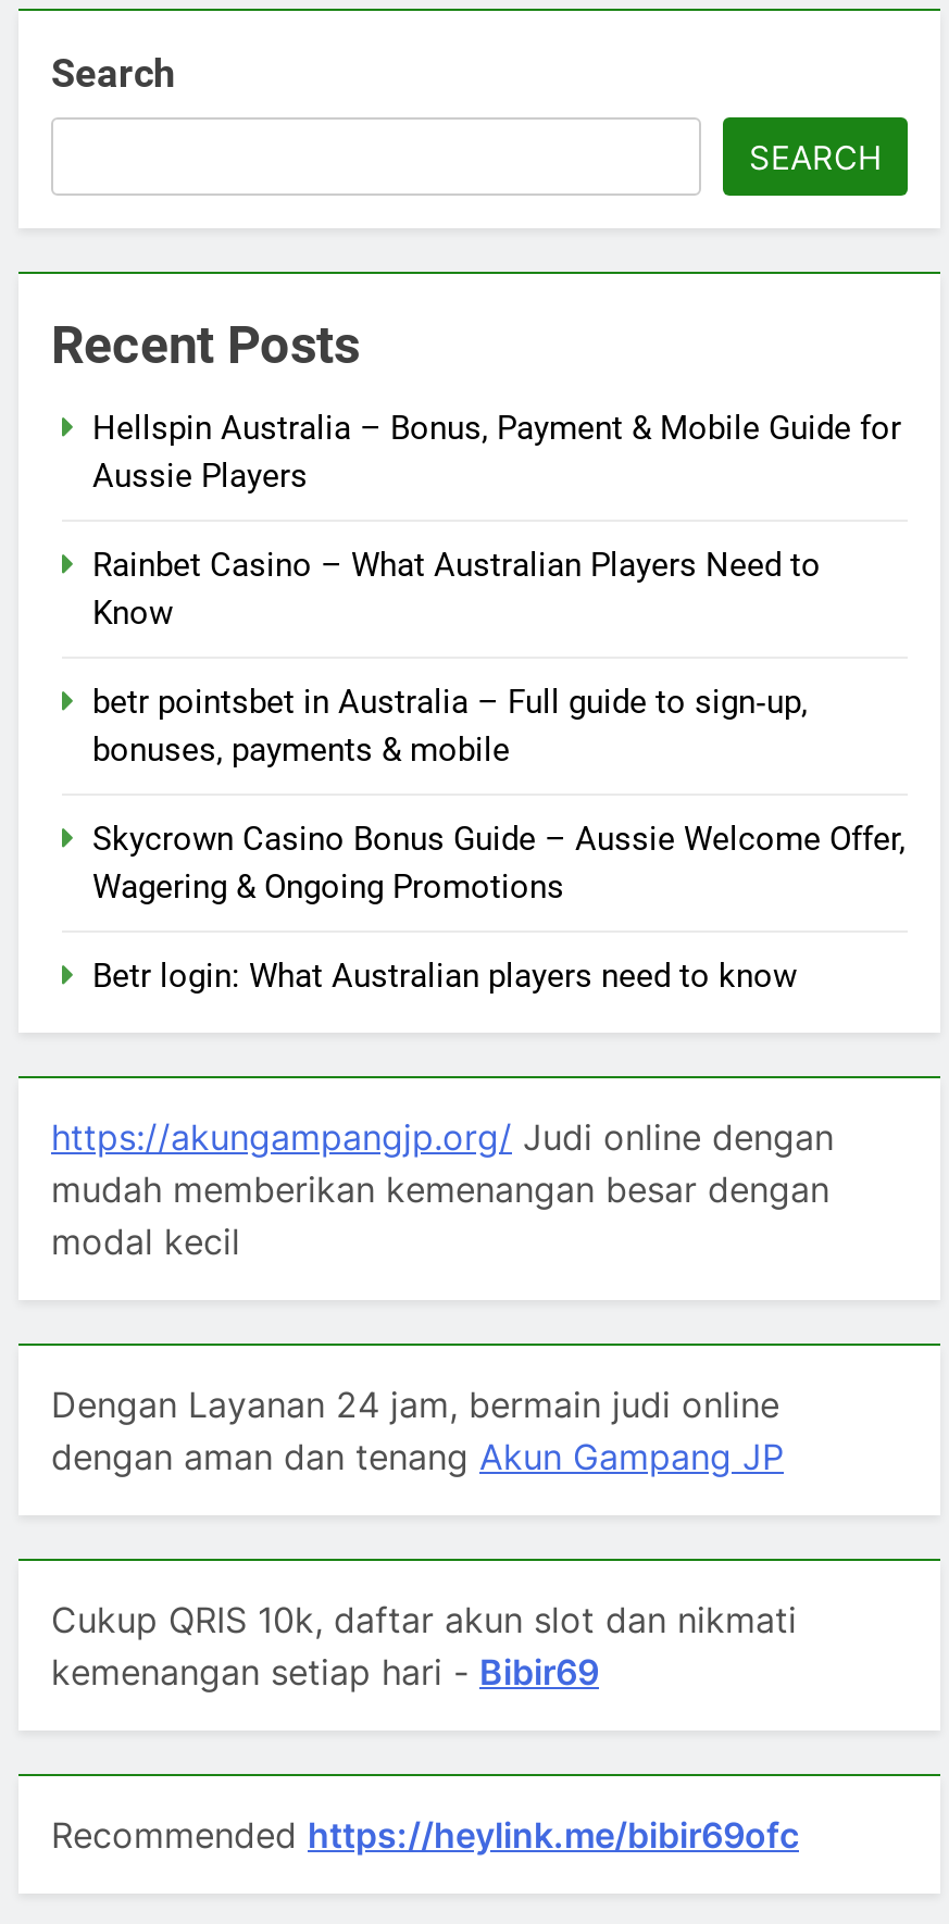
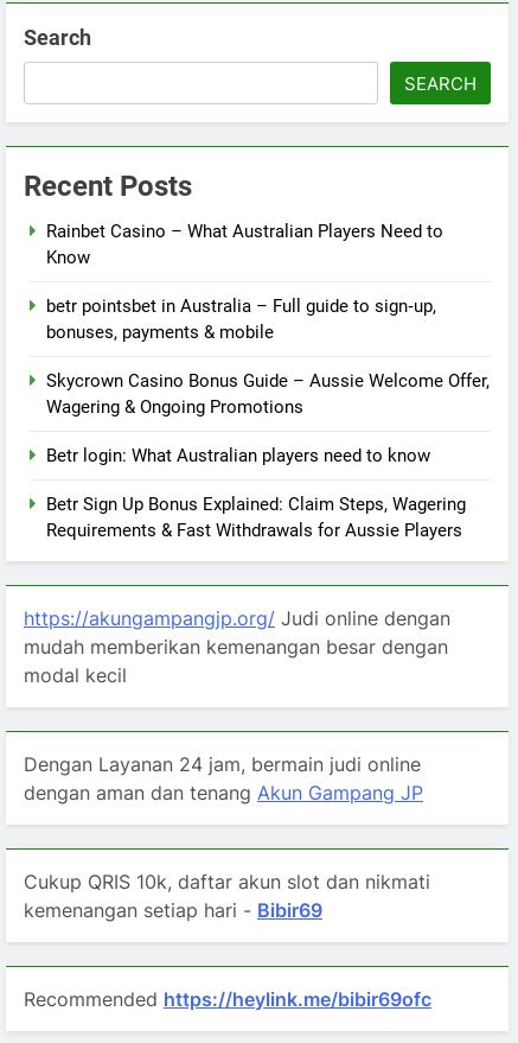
[92,408,901,495] Hellspin Australia – Bonus, Payment & Mobile Guide for | Aussie Players -> none
moved [92,545,906,995] -> [46,221,490,466]: Rainbet Casino – What Australian Players Need to | Know | betr pointsbet in Australia – Full guide to sign‑up, | bonuses, payments & mobile | Skycrown Casino Bonus Guide – Aussie Welcome Offer, | Wagering & Ongoing Promotions | Betr login: What Australian players need to know
none -> [46,493,466,541] Betr Sign Up Bonus Explained: Claim Steps, Wagering | Requirements & Fast Withdrawals for Aussie Players

